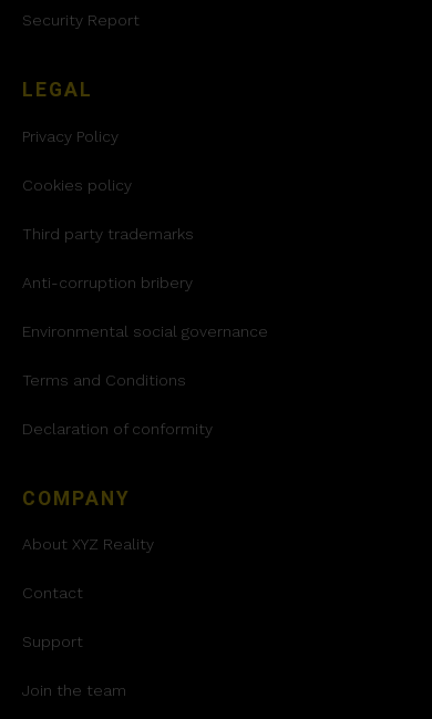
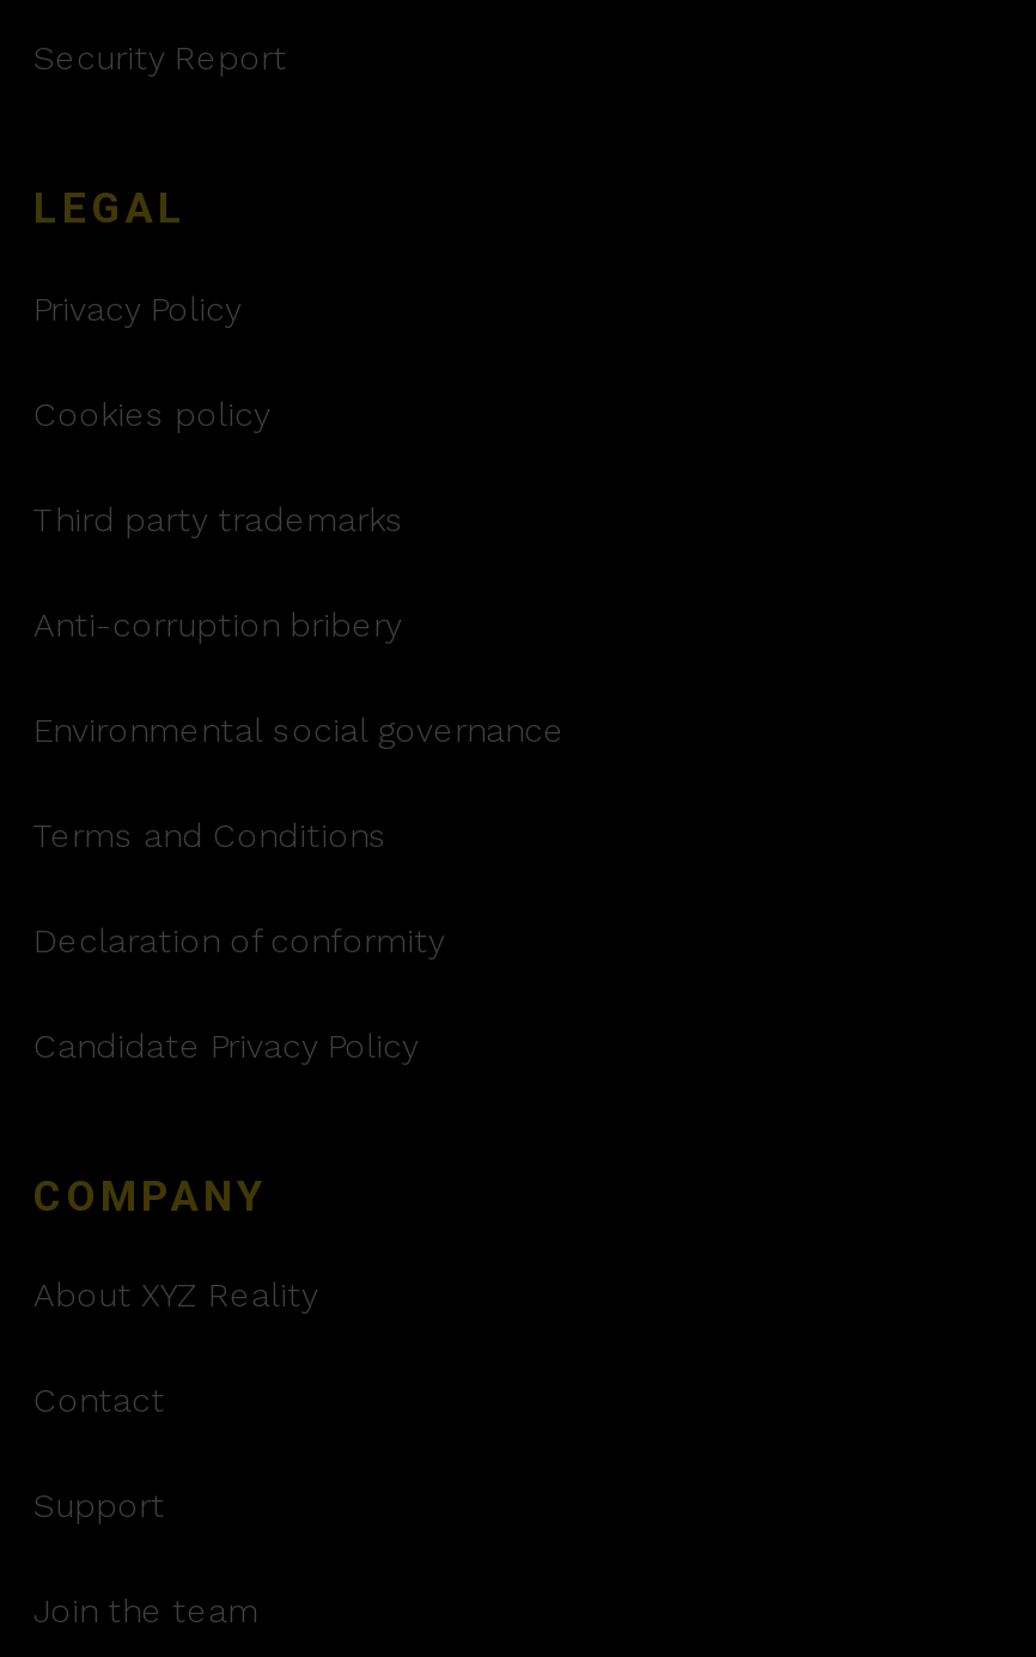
none -> [33,1026,419,1064] Candidate Privacy Policy

